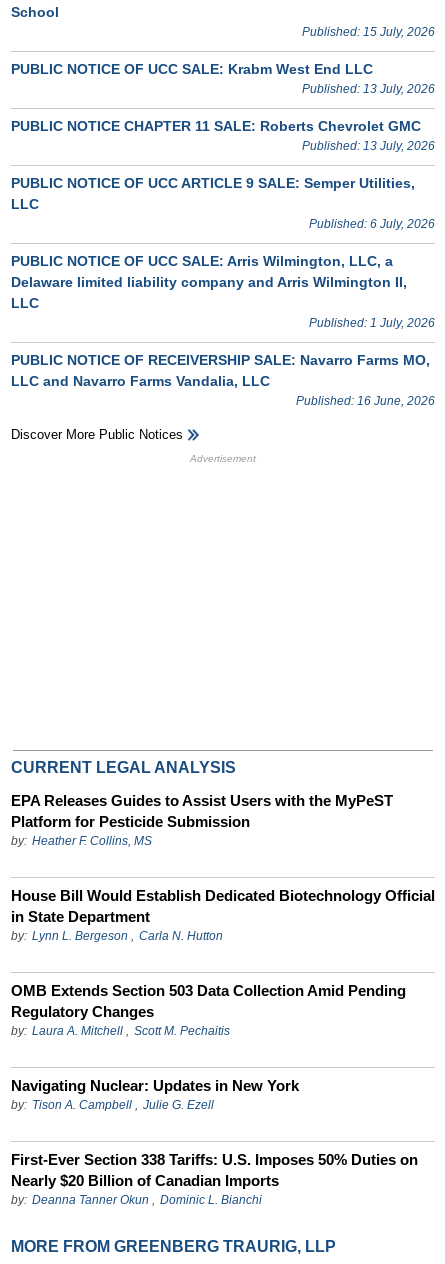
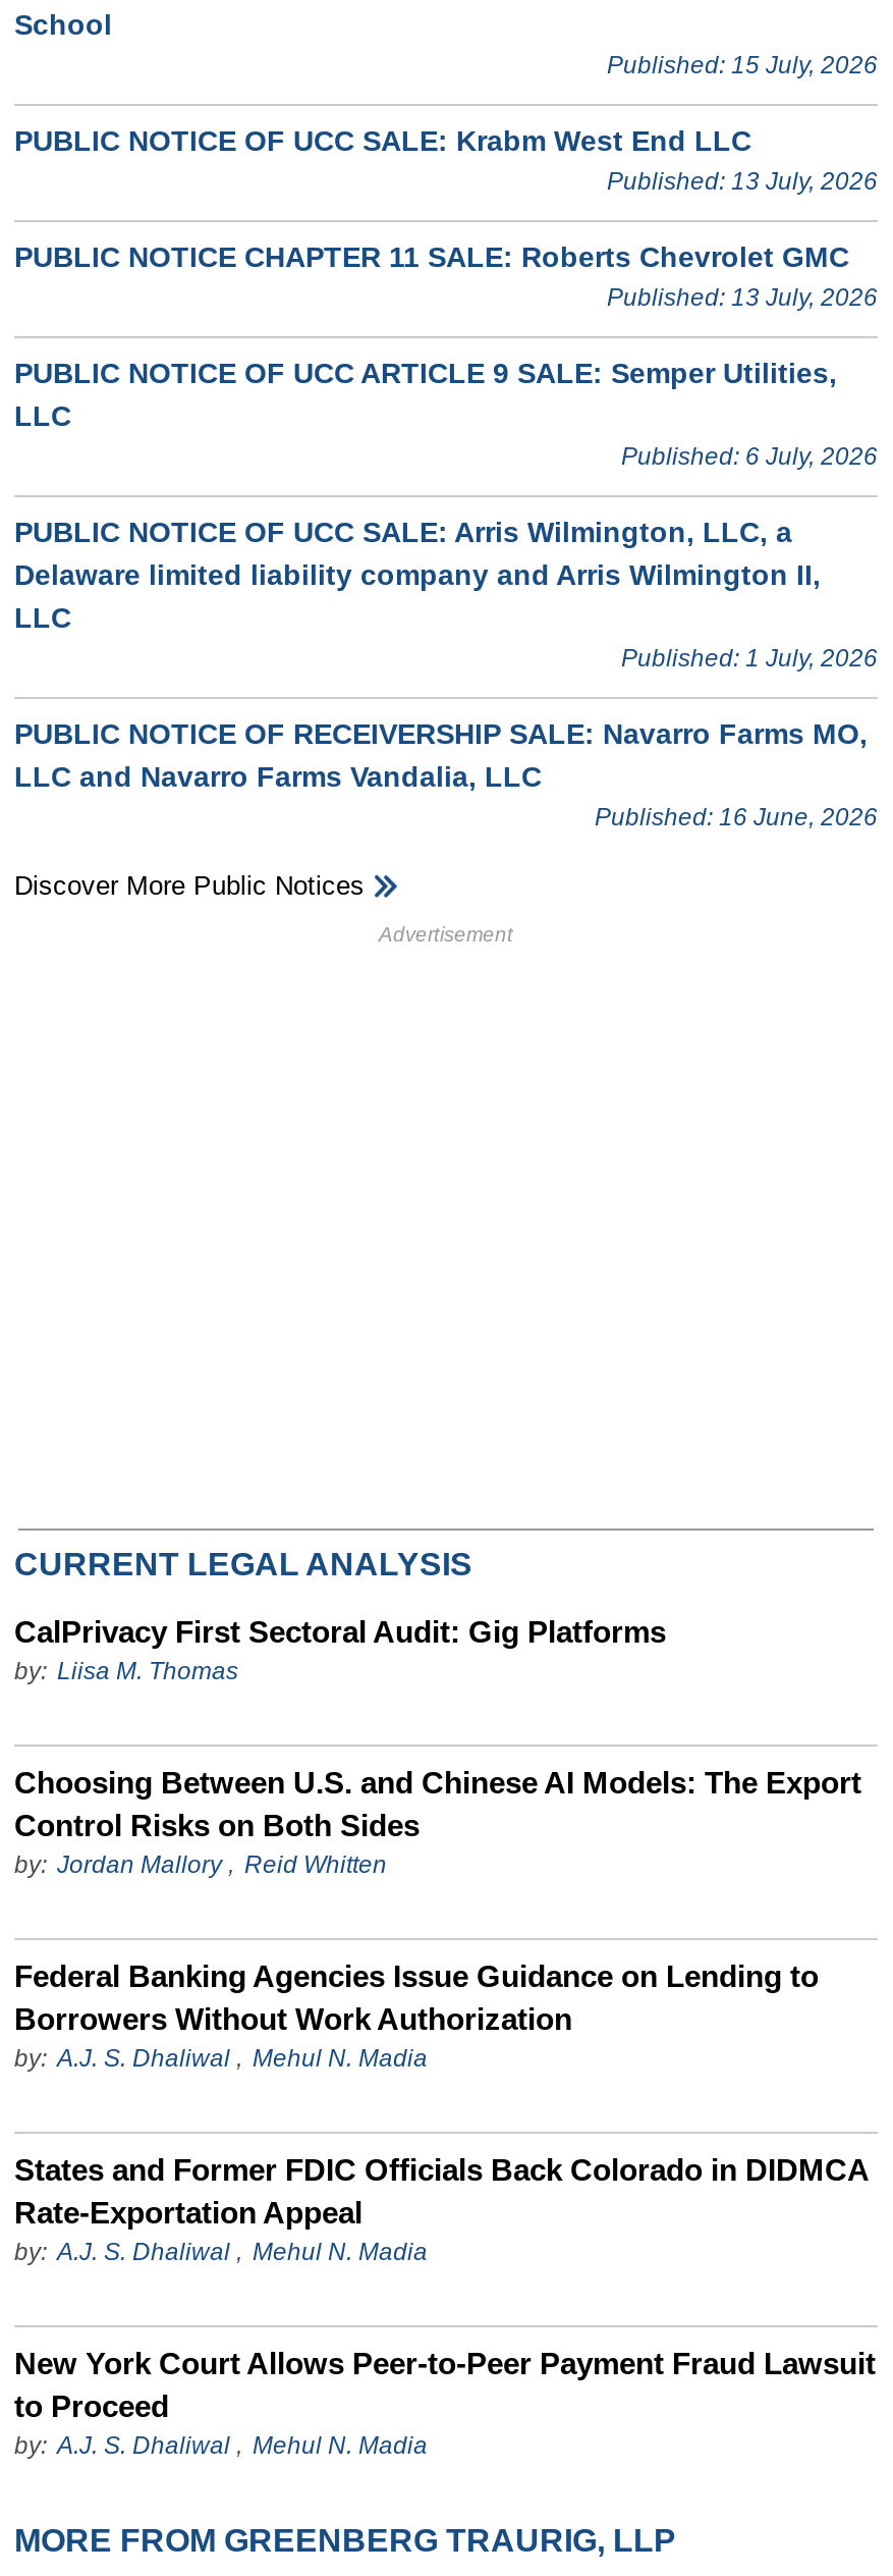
[11,792,393,848] EPA Releases Guides to Assist Users with the MyPeST | Platform for Pesticide Submission | by: Heather F. Collins, MS -> [14,1614,666,1685] CalPrivacy First Sectoral Audit: Gig Platforms | by: Liisa M. Thomas
[11,887,435,943] House Bill Would Establish Dedicated Biotechnology Official | in State Department | by: Lynn L. Bergeson, Carla N. Hutton -> [14,1765,861,1879] Choosing Between U.S. and Chinese AI Models: The Export | Control Risks on Both Sides | by: Jordan Mallory, Reid Whitten
[11,982,406,1038] OMB Extends Section 503 Data Collection Amid Pending | Regulatory Changes | by: Laura A. Mitchell, Scott M. Pechaitis -> [14,1958,819,2073] Federal Banking Agencies Issue Guidance on Lending to | Borrowers Without Work Authorization | by: A.J. S. Dhaliwal, Mehul N. Madia
[11,1077,299,1112] Navigating Nuclear: Updates in New York | by: Tison A. Campbell, Julie G. Ezell -> [14,2152,868,2266] States and Former FDIC Officials Back Colorado in DIDMCA | Rate-Exportation Appeal | by: A.J. S. Dhaliwal, Mehul N. Madia
[11,1151,418,1207] First-Ever Section 338 Tariffs: U.S. Imposes 50% Duties on | Nearly $20 Billion of Canadian Imports | by: Deanna Tanner Okun, Dominic L. Bianchi -> [14,2346,876,2460] New York Court Allows Peer-to-Peer Payment Fraud Lawsuit | to Proceed | by: A.J. S. Dhaliwal, Mehul N. Madia

